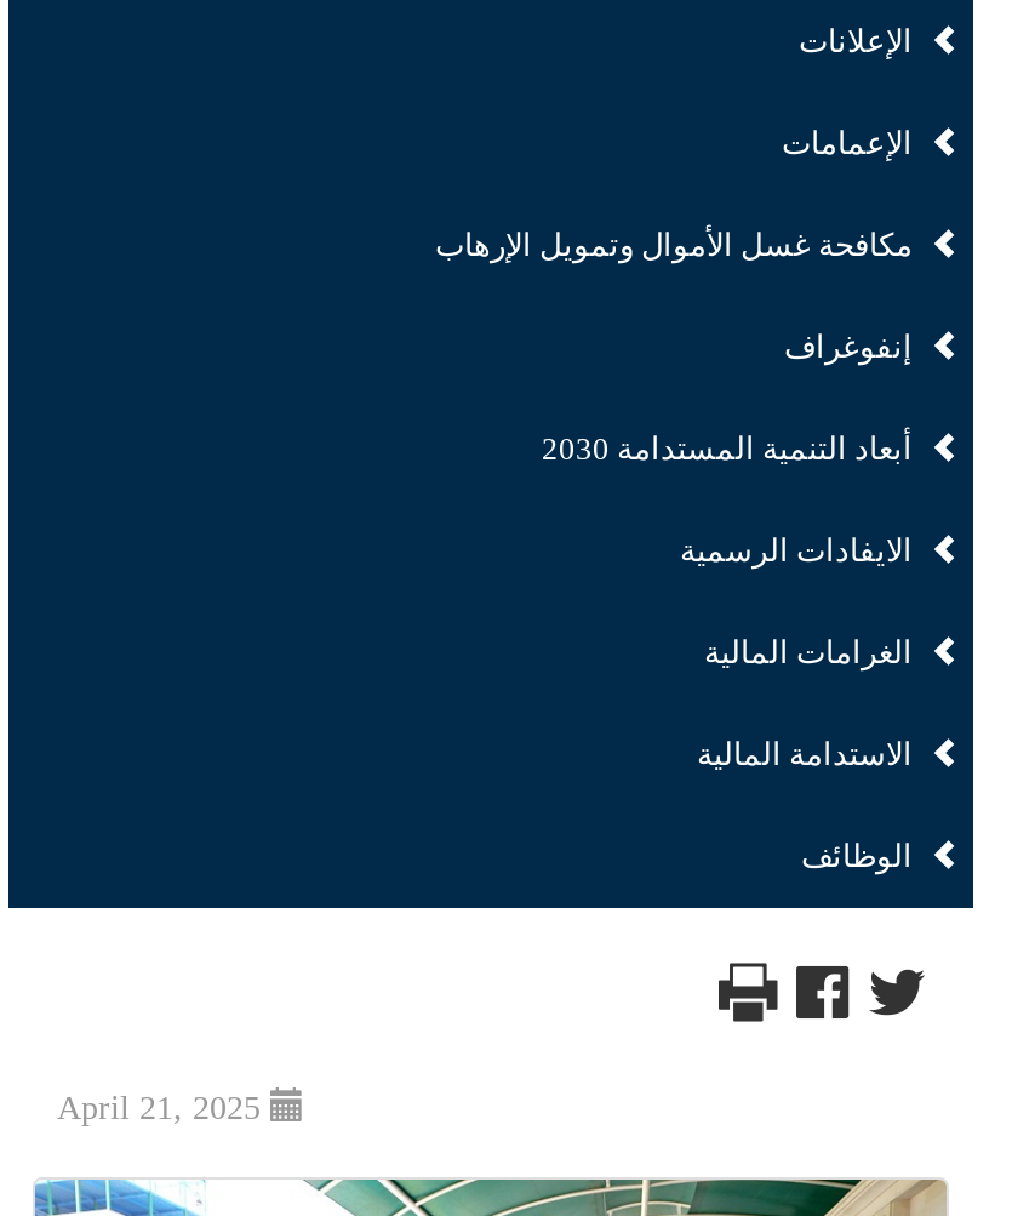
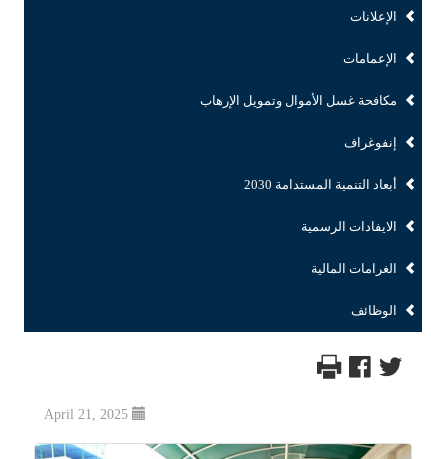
[697,737,913,773] الاستدامة المالية -> none

